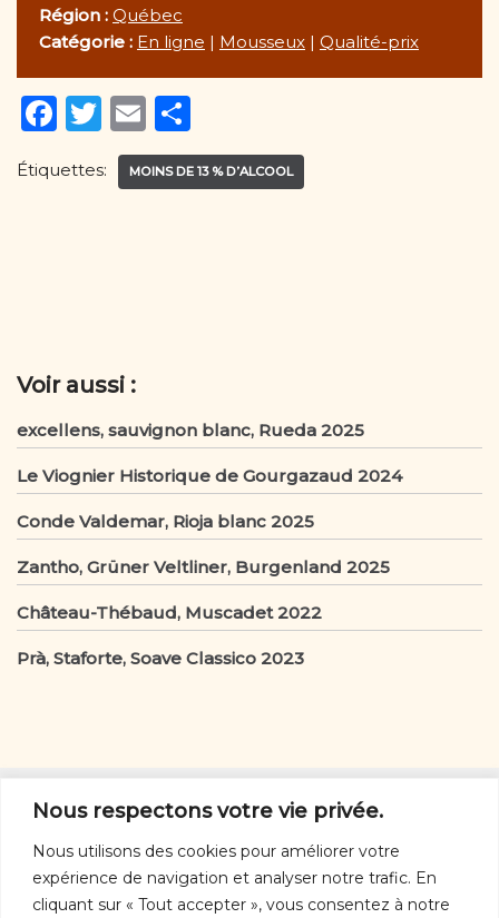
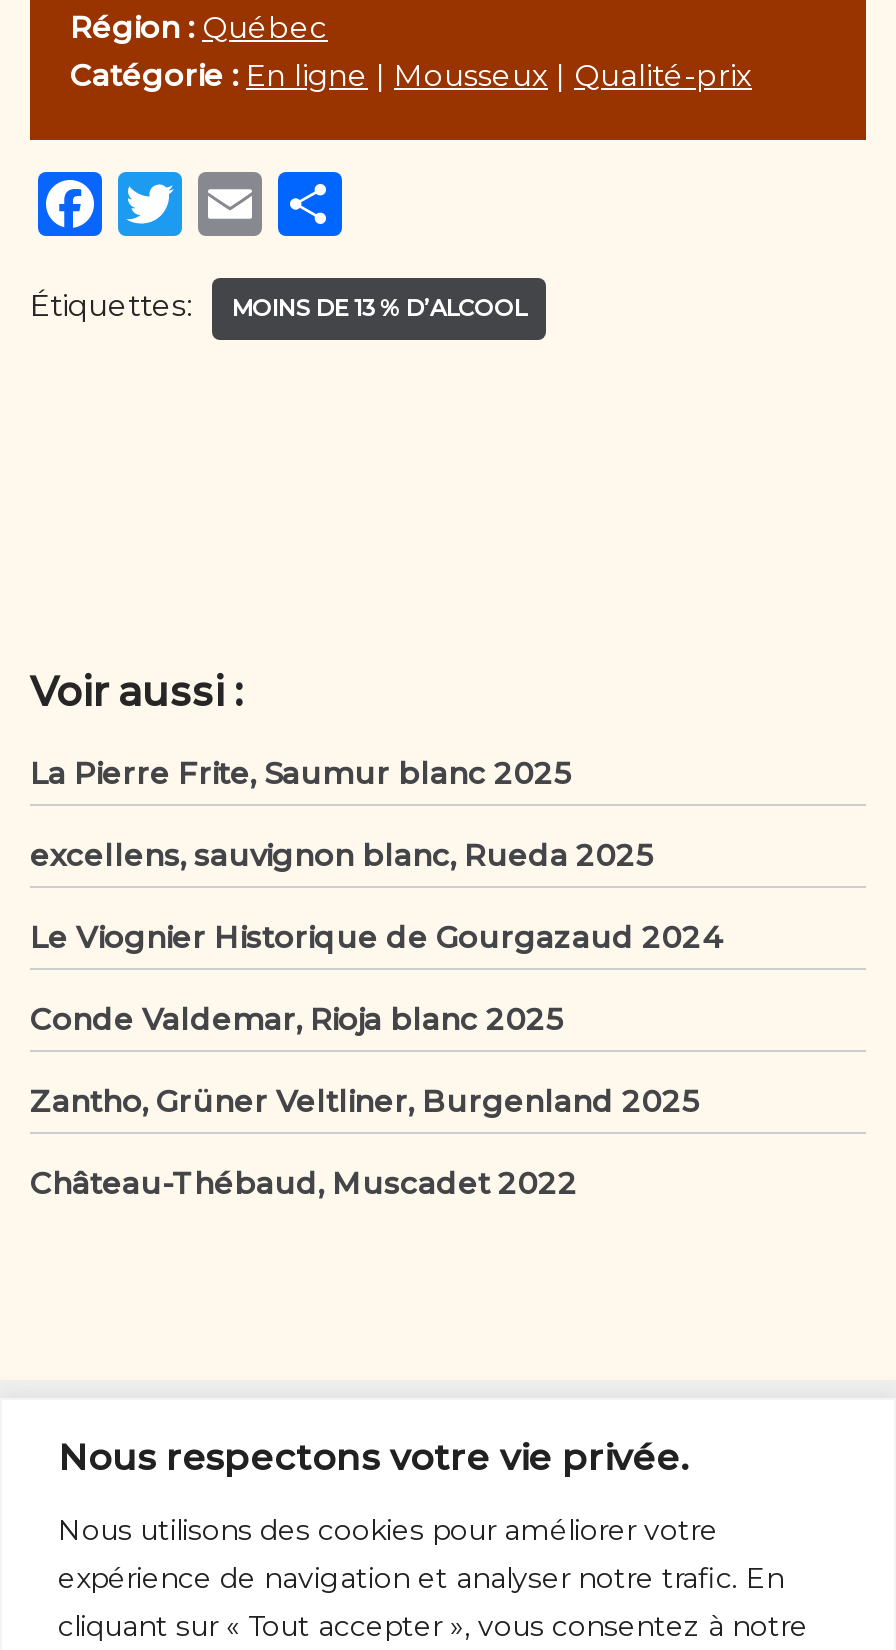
none -> [30,753,572,791] La Pierre Frite, Saumur blanc 2025
moved [17,419,402,623] -> [30,835,722,1201]: excellens, sauvignon blanc, Rueda 2025 | Le Viognier Historique de Gourgazaud 2024 | Conde Valdemar, Rioja blanc 2025 | Zantho, Grüner Veltliner, Burgenland 2025 | Château-Thébaud, Muscadet 2022
[17,647,304,668] Prà, Staforte, Soave Classico 2023 -> none

